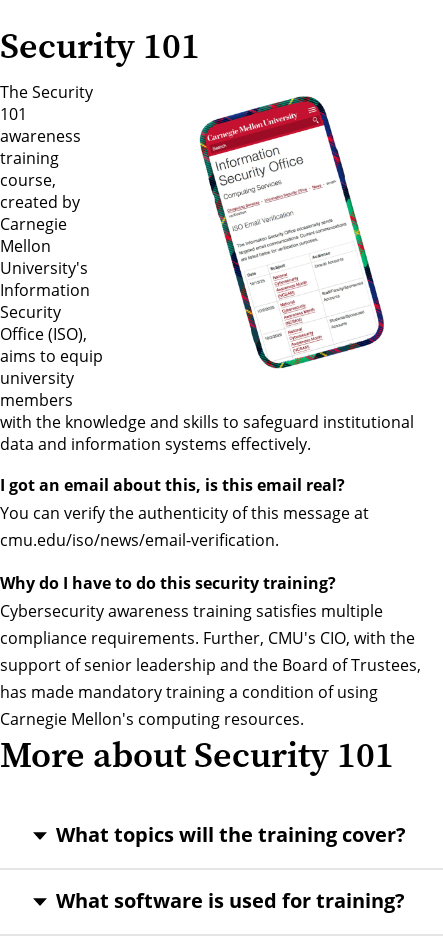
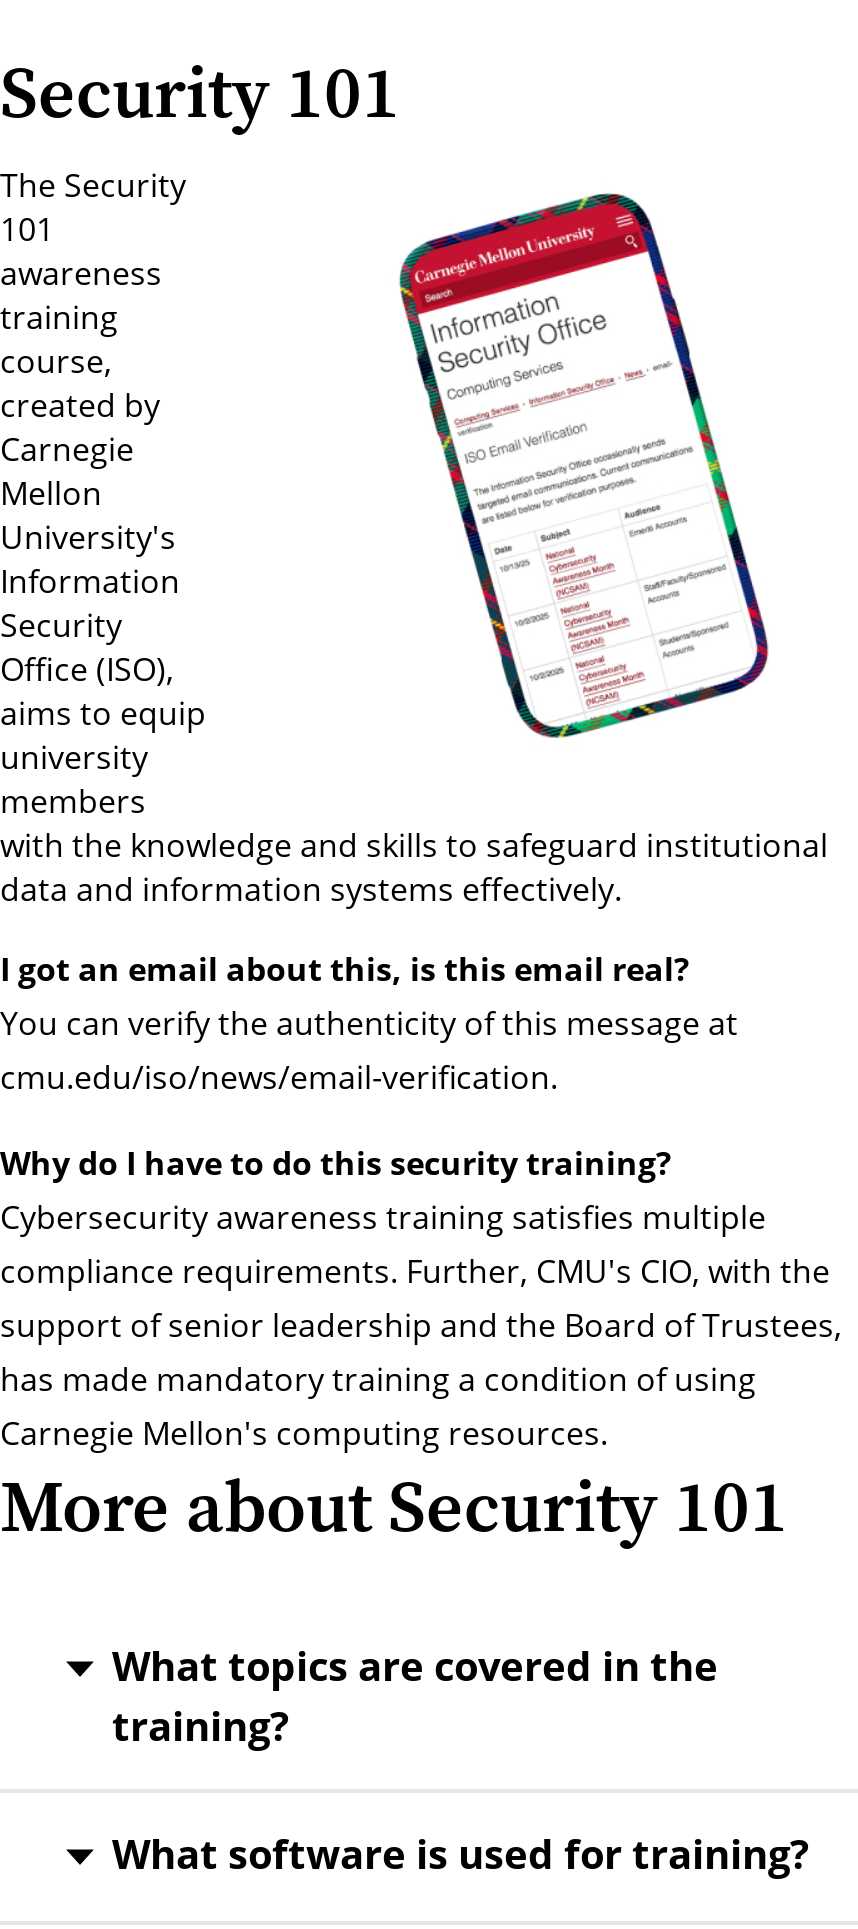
[56,821,406,848] What topics will the training cover? -> [112,1639,718,1753] What topics are covered in the | training?

